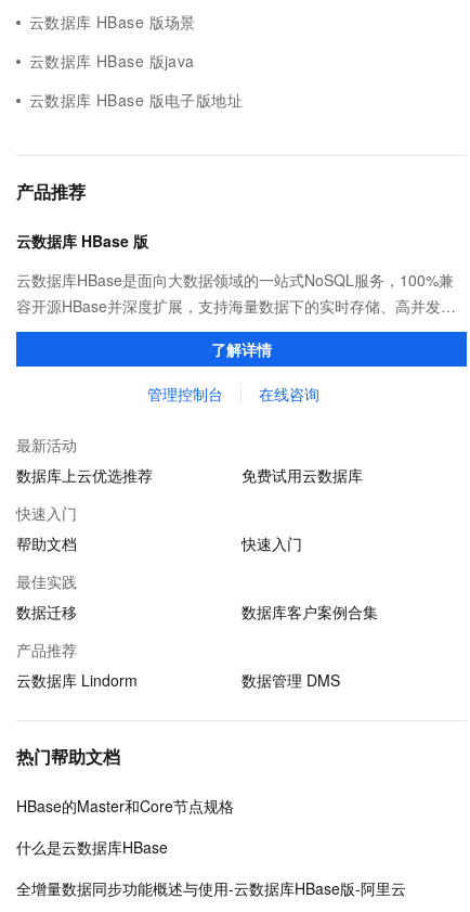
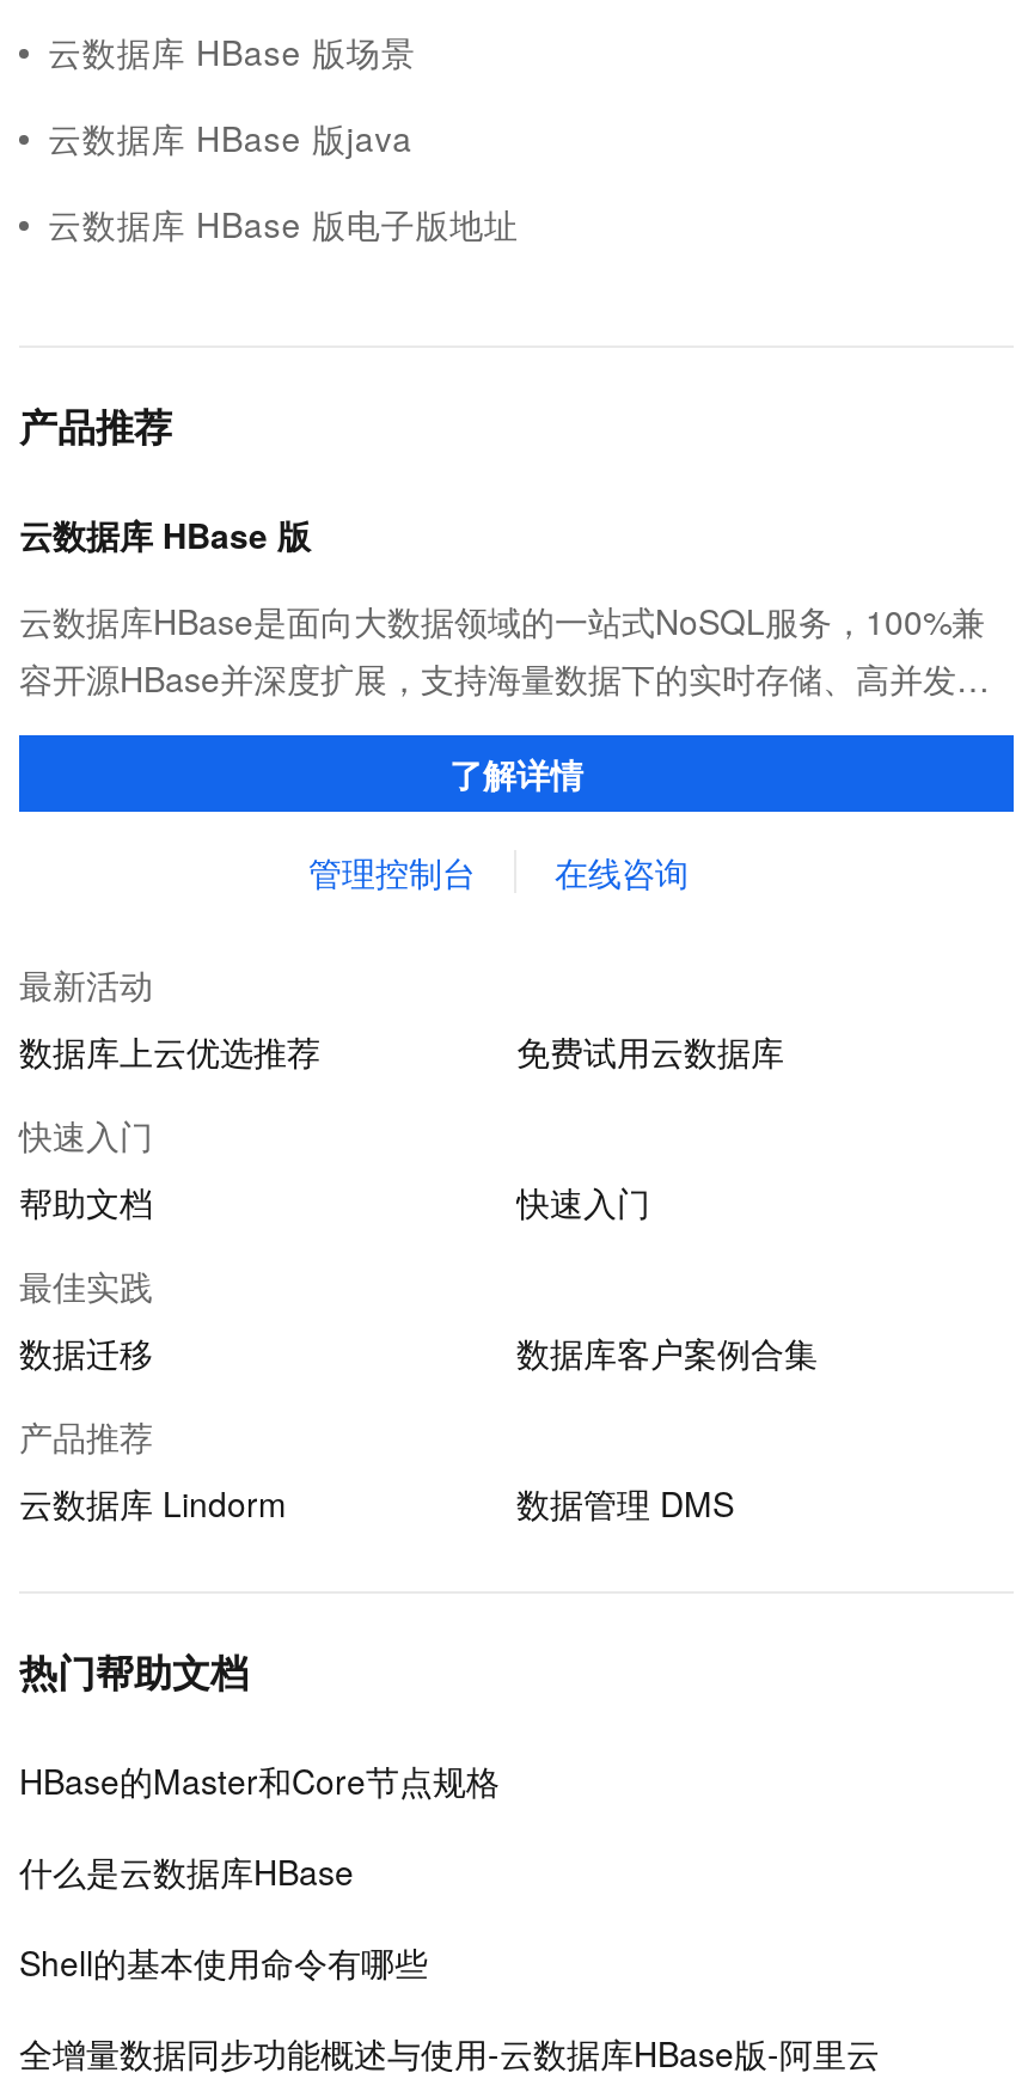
none -> [19,1938,428,1986] Shell的基本使用命令有哪些

